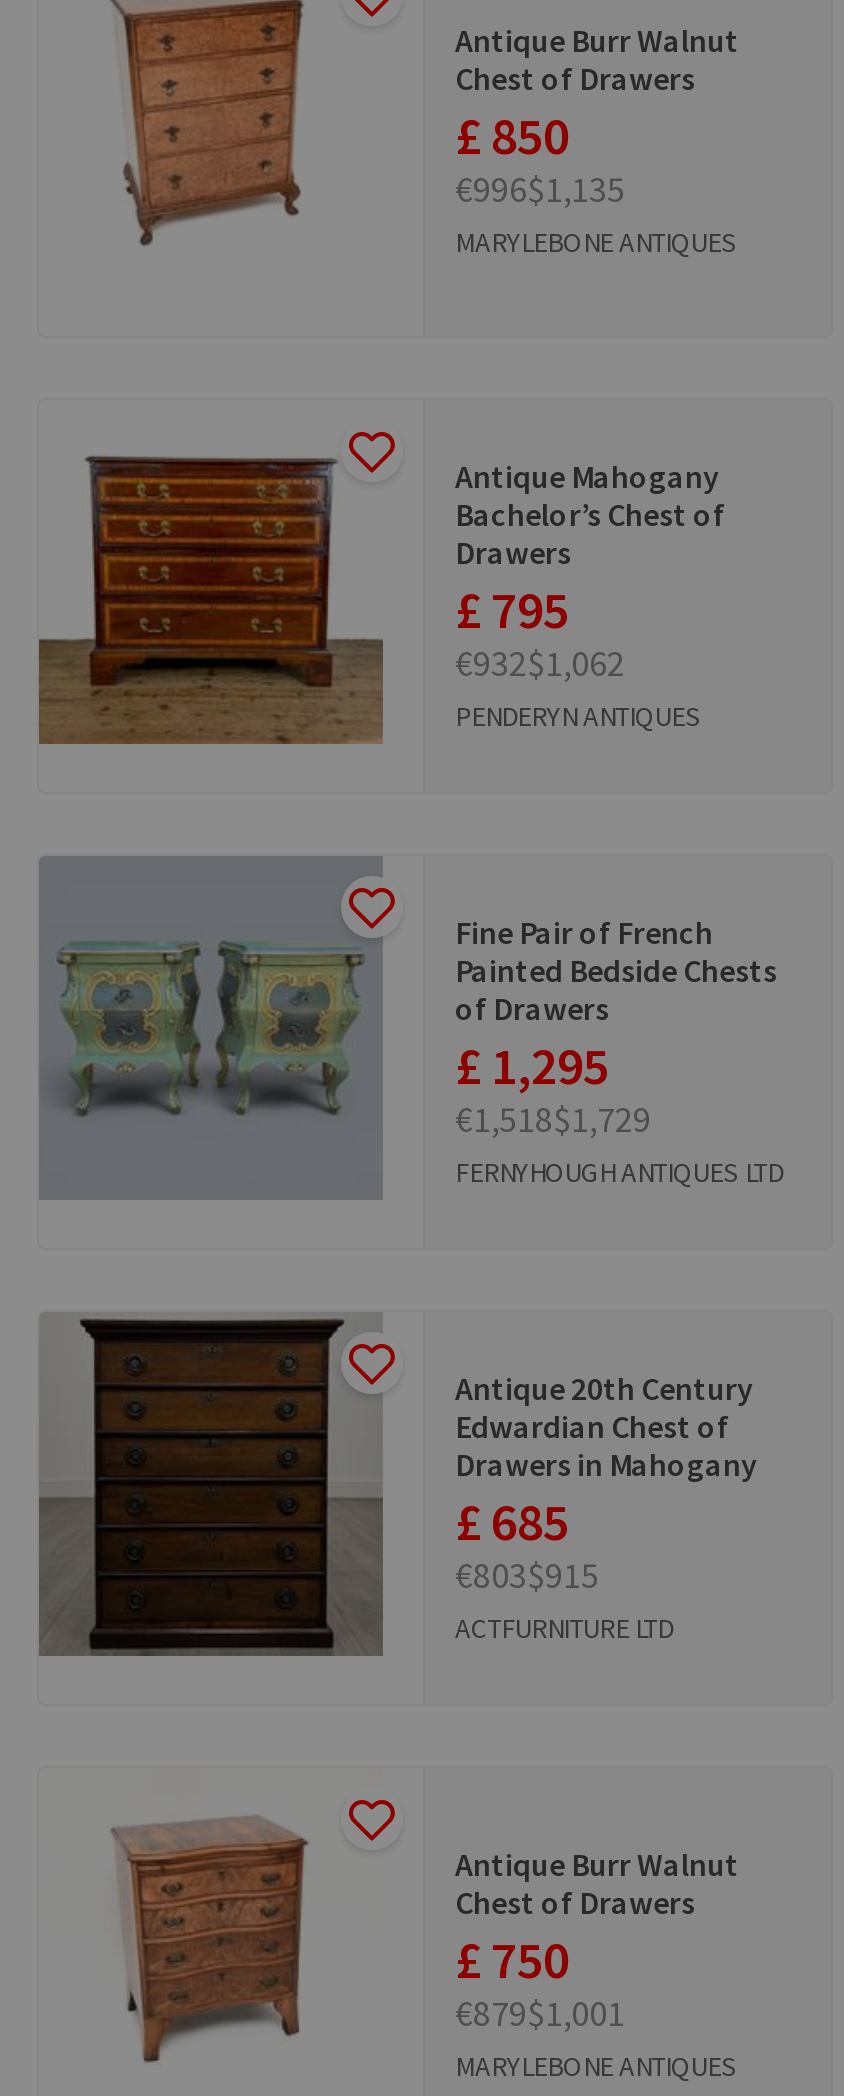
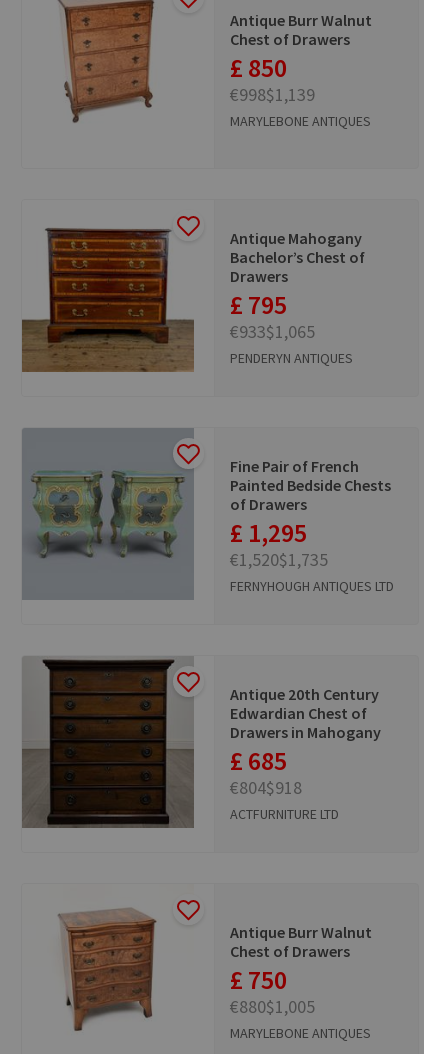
[455,165,625,211] €996$1,135 -> [230,82,315,105] €998$1,139
[455,640,625,686] €932$1,062 -> [230,320,315,343] €933$1,065
[455,1096,651,1142] €1,518$1,729 -> [230,548,328,571] €1,520$1,735
[455,1552,599,1598] €803$915 -> [230,776,302,799] €804$918
[455,1989,625,2035] €879$1,001 -> [230,994,315,1017] €880$1,005

